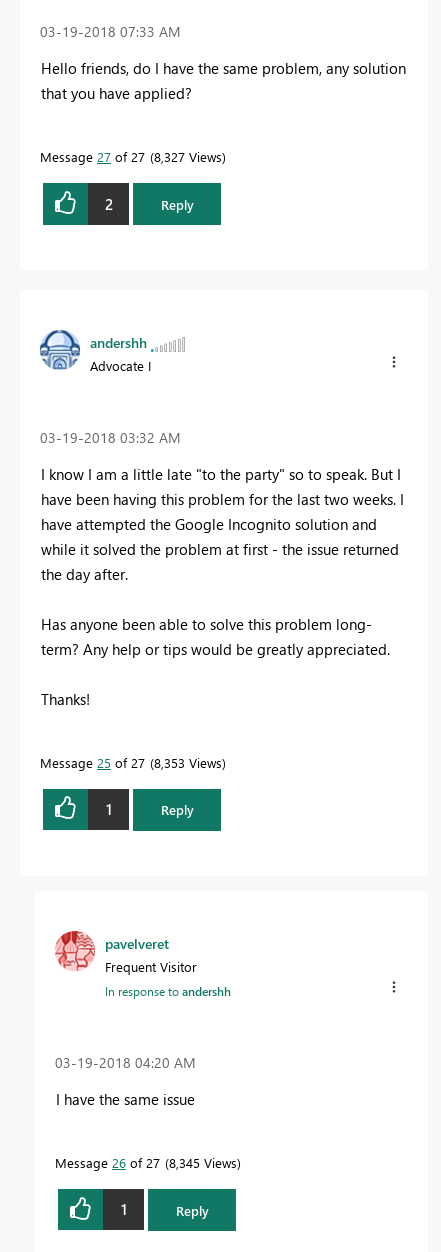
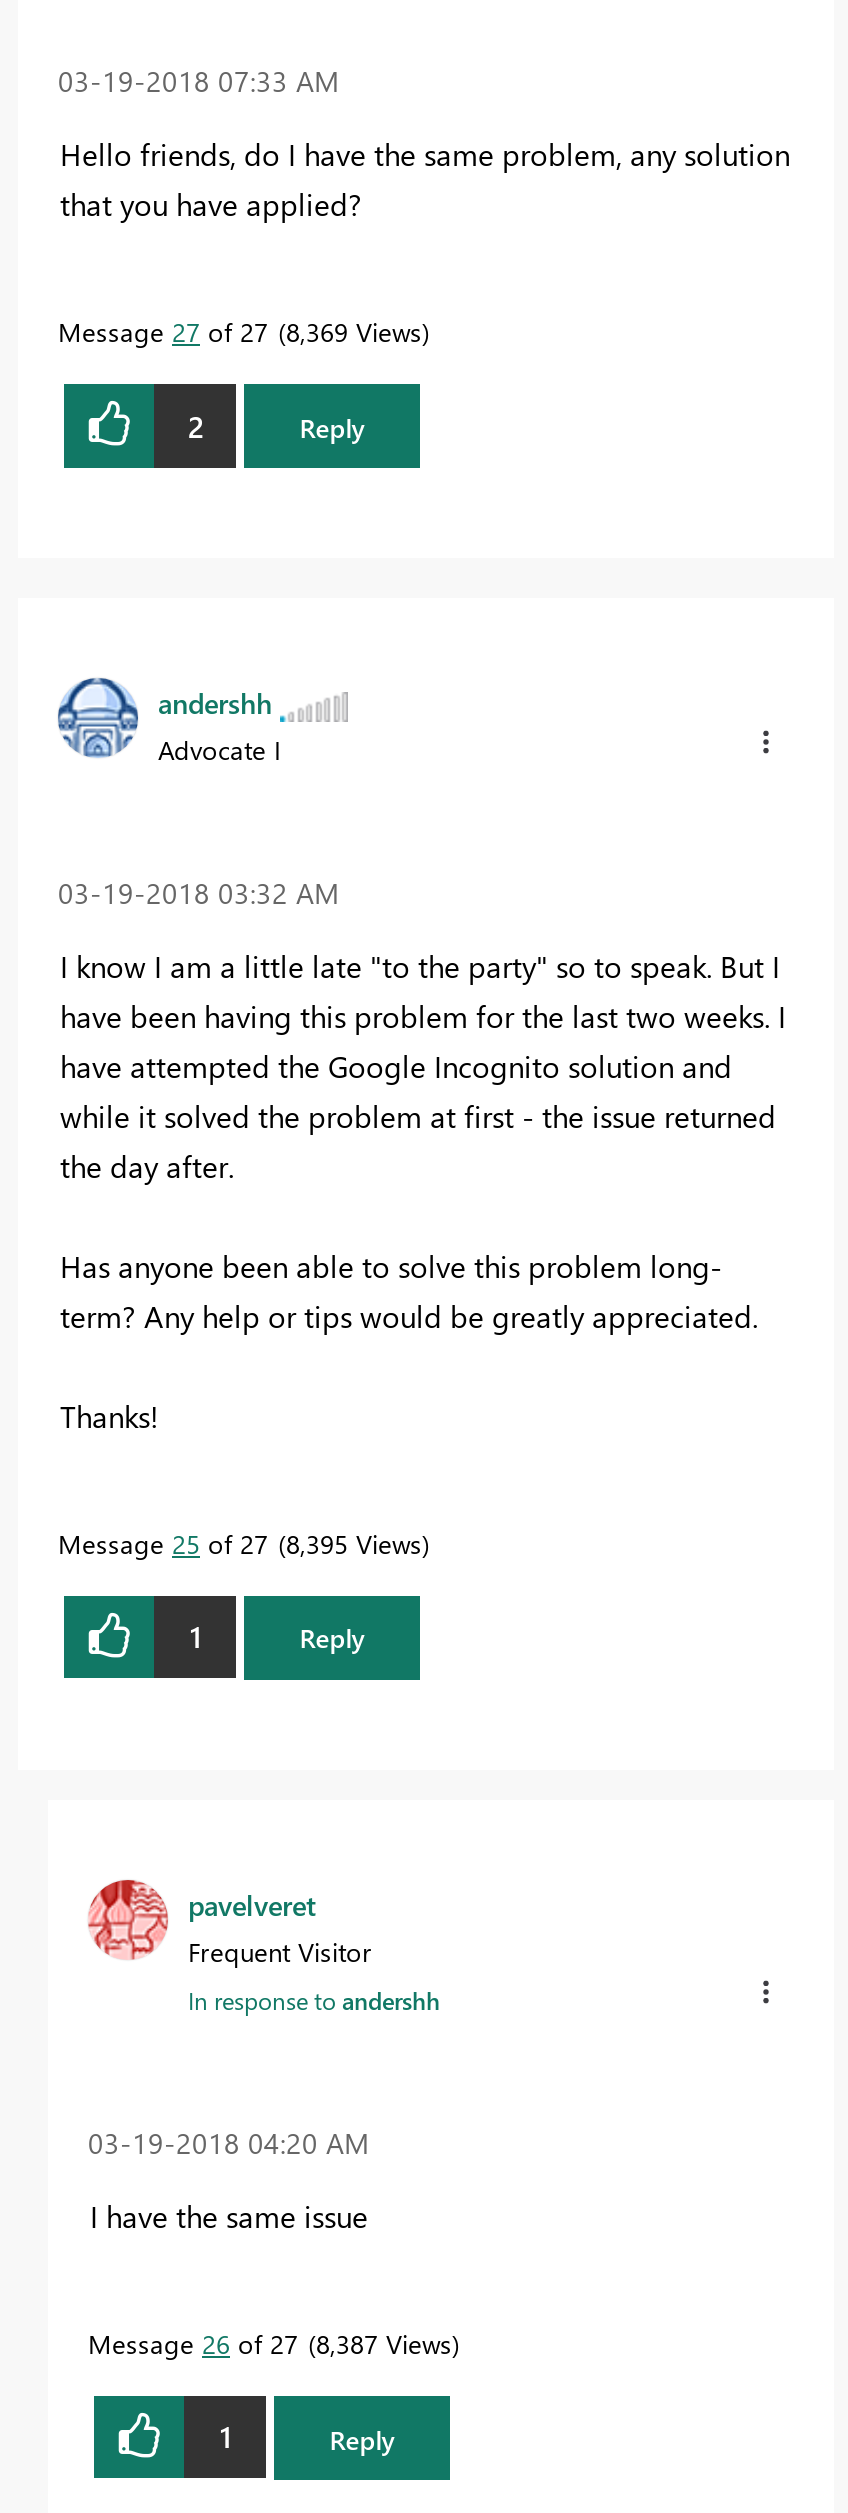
[40,148,222,165] Message 27 of 27 8,327 Views -> [58,314,422,348] Message 27 of 27 8,369 Views
[40,753,222,770] Message 25 of 27 8,353 Views -> [58,1525,422,1559] Message 25 of 27 8,395 Views
[55,1154,237,1171] Message 26 of 27 8,345 Views -> [88,2326,452,2360] Message 26 of 27 8,387 Views

